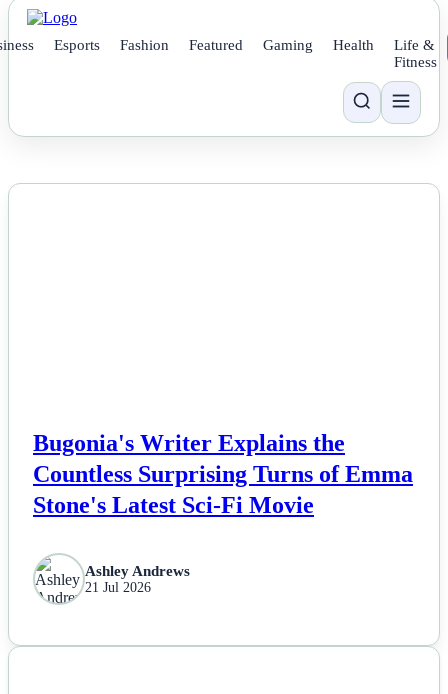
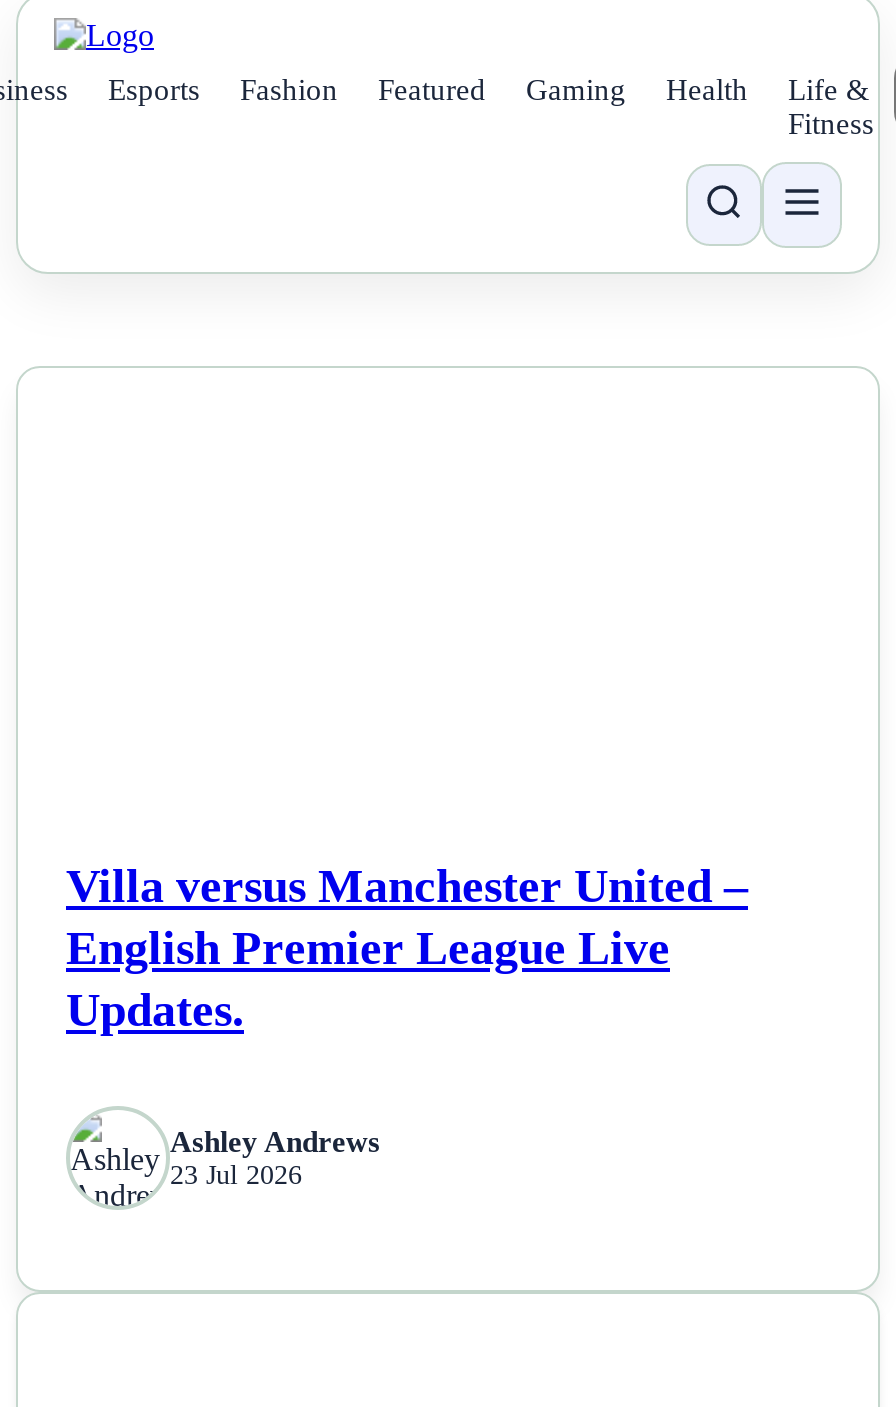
[33,430,413,518] Bugonia's Writer Explains the | Countless Surprising Turns of Emma | Stone's Latest Sci-Fi Movie -> [66,860,748,1036] Villa versus Manchester United – | English Premier League Live | Updates.
[85,580,151,595] 21 Jul 2026 -> [170,1160,302,1190] 23 Jul 2026

